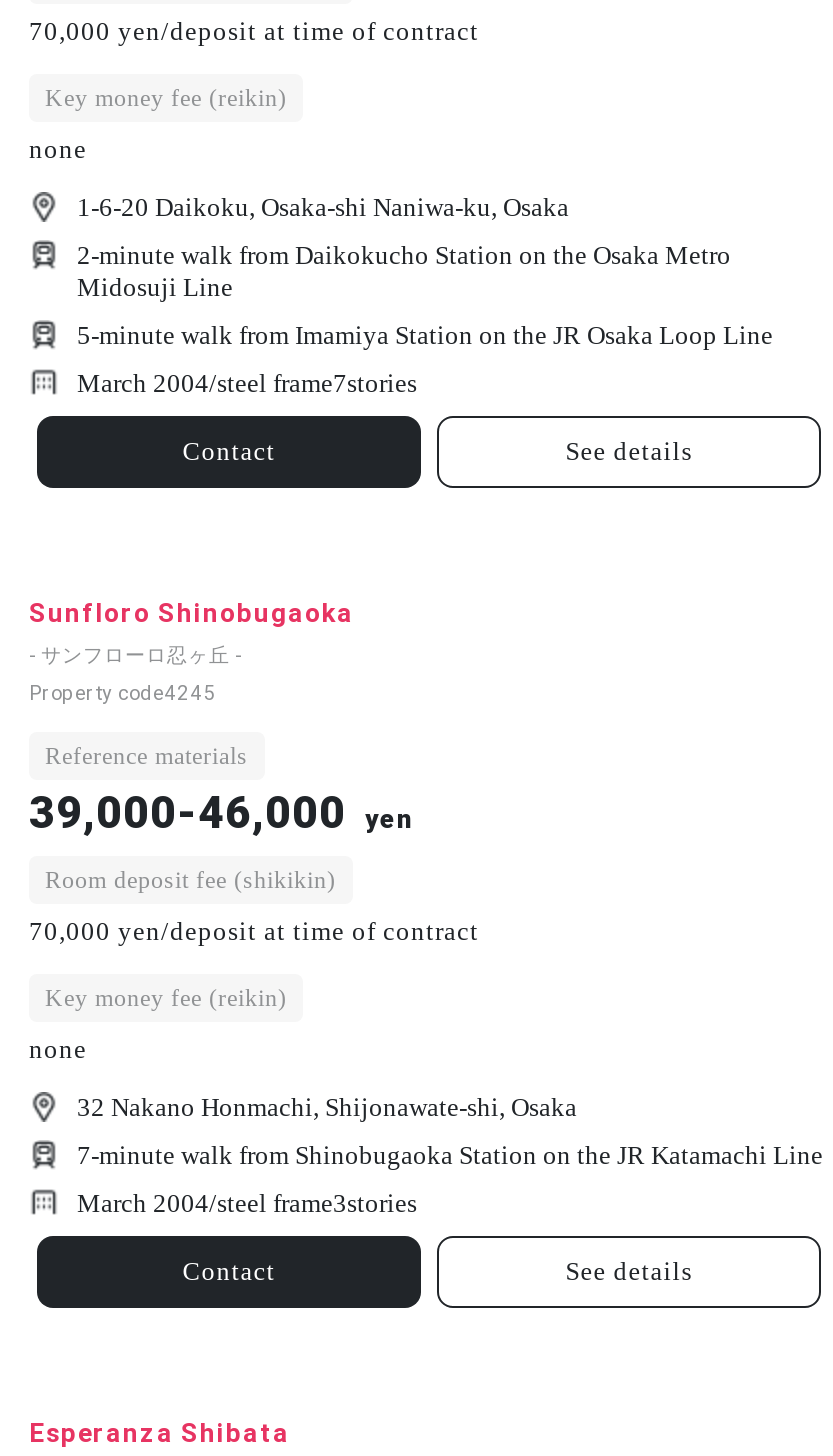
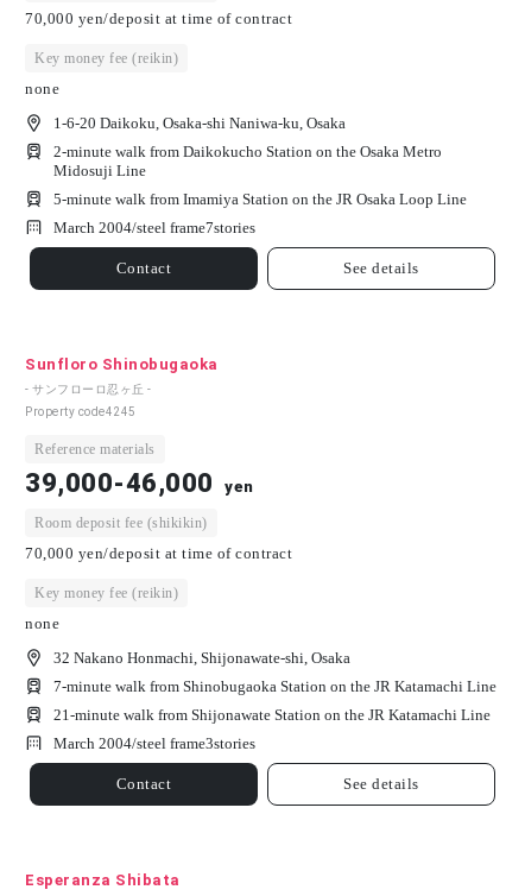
none -> [53,706,491,723] 21-minute walk from Shijonawate Station on the JR Katamachi Line

